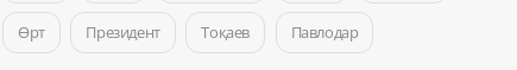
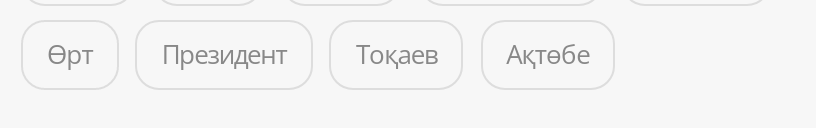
[291,22,358,43] Павлодар -> [506,37,590,73] Ақтөбе

